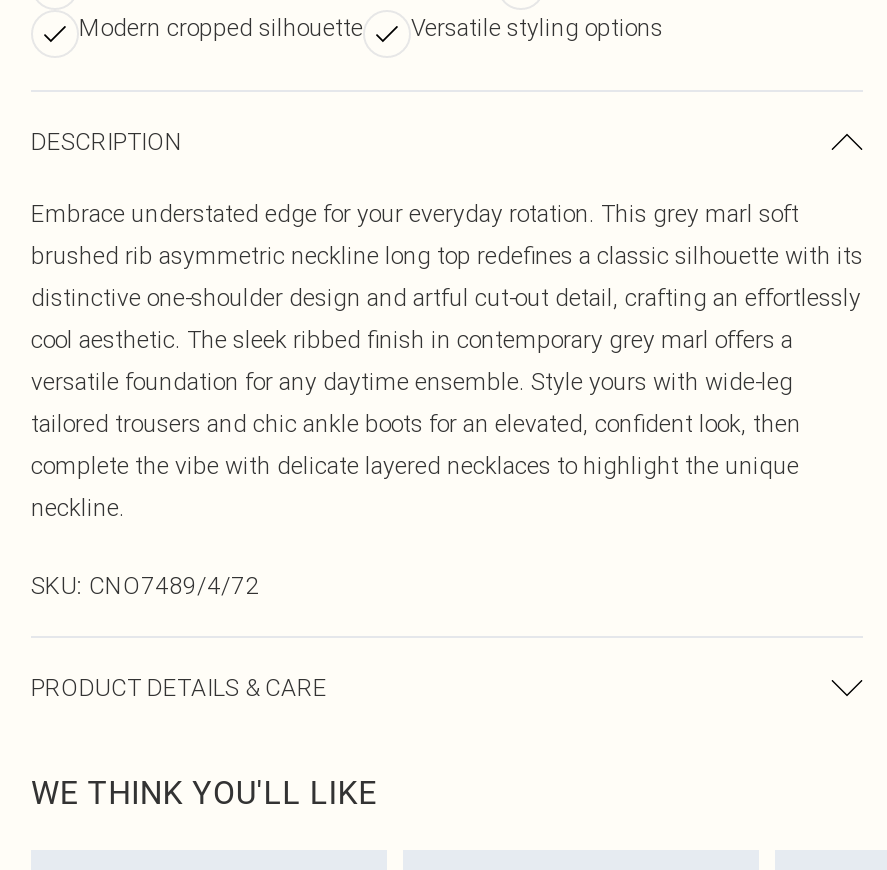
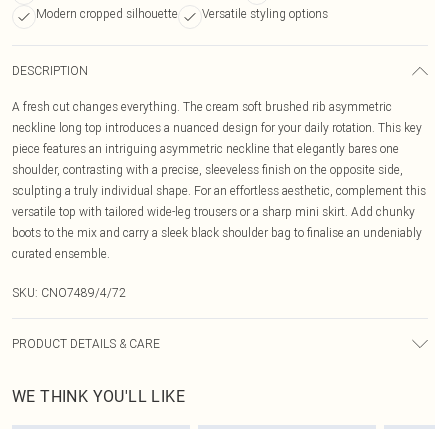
[31,198,863,522] Embrace understated edge for your everyday rotation. This grey marl soft | brushed rib asymmetric neckline long top redefines a classic silhouette with its | distinctive one-shoulder design and artful cut-out detail, crafting an effortlessly | cool aesthetic. The sleek ribbed finish in contemporary grey marl offers a | versatile foundation for any daytime ensemble. Style yours with wide-leg | tailored trousers and chic ankle boots for an elevated, confident look, then | complete the vibe with delicate layered necklaces to highlight the unique | neckline. -> [12,99,426,261] A fresh cut changes everything. The cream soft brushed rib asymmetric | neckline long top introduces a nuanced design for your daily rotation. This key | piece features an intriguing asymmetric neckline that elegantly bares one | shoulder, contrasting with a precise, sleeveless finish on the opposite side, | sculpting a truly individual shape. For an effortless aesthetic, complement this | versatile top with tailored wide-leg trousers or a sharp mini skirt. Add chunky | boots to the mix and carry a sleek black shoulder bag to finalise an undeniably | curated ensemble.

